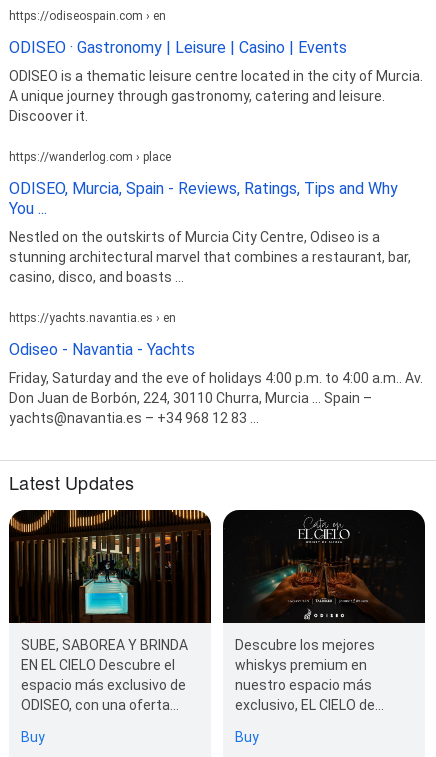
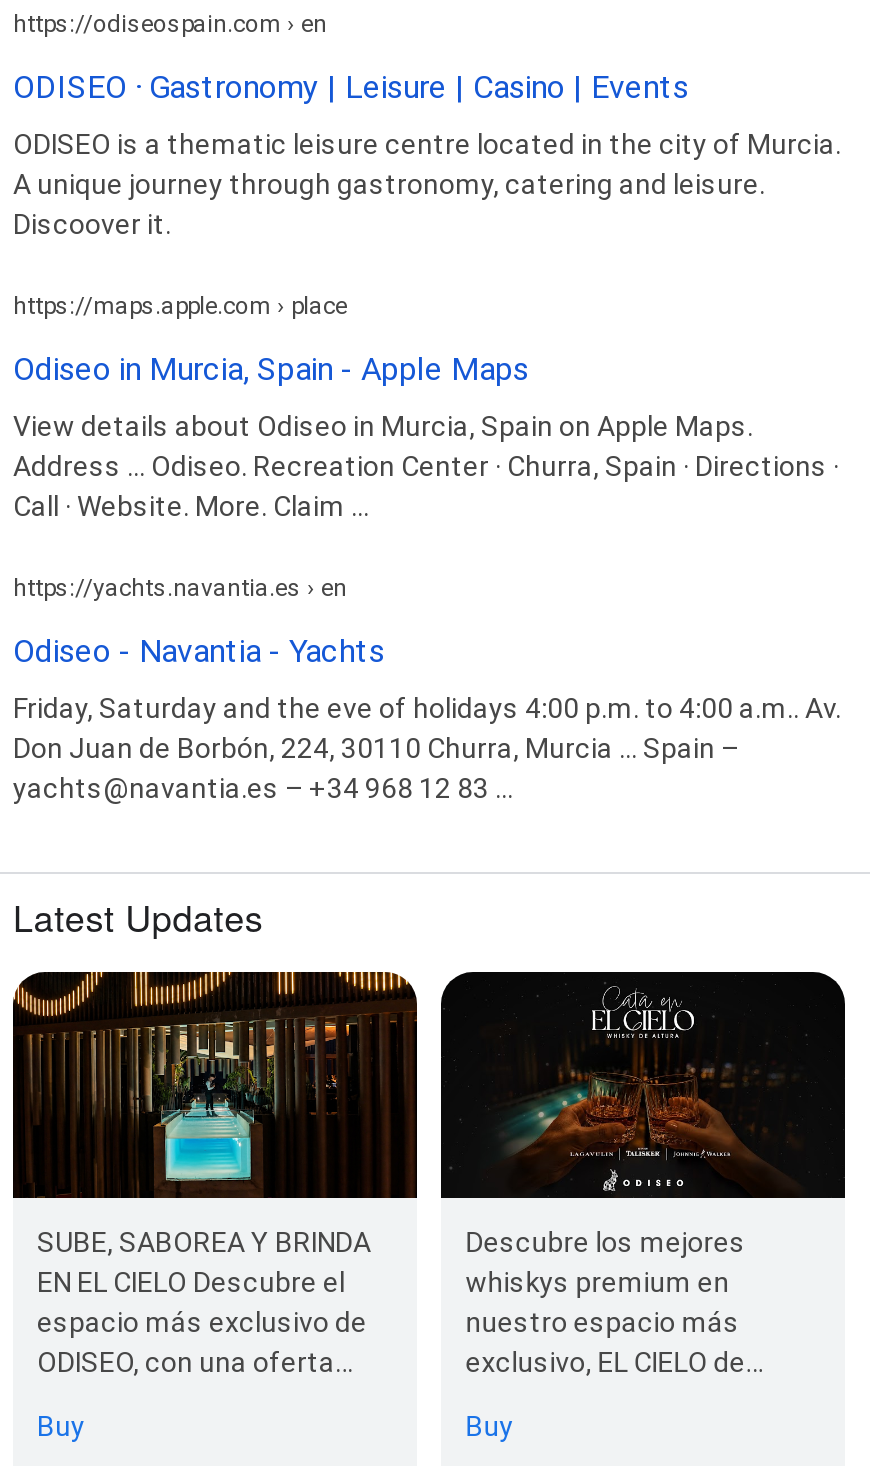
[9,150,171,164] https://wanderlog.com › place -> [13,291,347,319] https://maps.apple.com › place
[9,179,398,218] ODISEO, Murcia, Spain - Reviews, Ratings, Tips and Why | You ... -> [13,349,529,387] Odiseo in Murcia, Spain - Apple Maps
[9,229,411,285] Nestled on the outskirts of Murcia City Centre, Odiseo is a | stunning architectural marvel that combines a restaurant, bar, | casino, disco, and boasts ... -> [13,409,839,521] View details about Odiseo in Murcia, Spain on Apple Maps. | Address ... Odiseo. Recreation Center · Churra, Spain · Directions · | Call · Website. More. Claim ...

